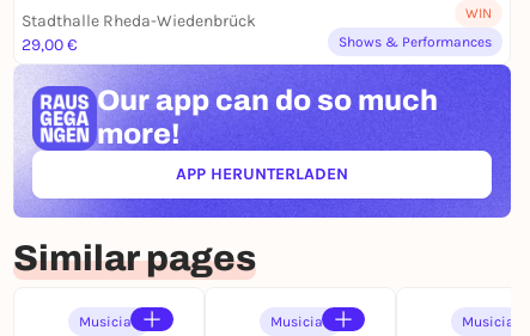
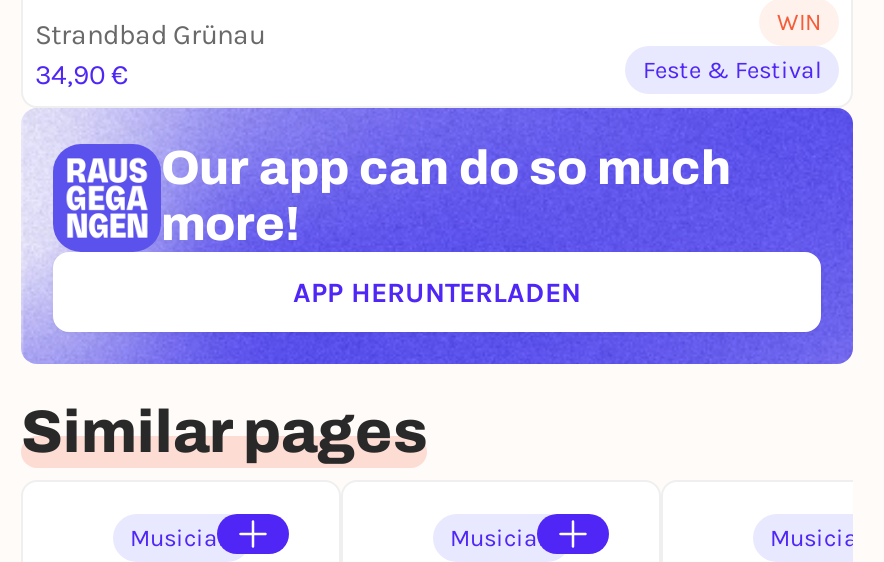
[22,11,256,55] Stadthalle Rheda-Wiedenbrück | 29,00 € -> [35,18,265,92] Strandbad Grünau | 34,90 €
[339,33,492,50] Shows & Performances -> [643,56,821,84] Feste & Festival

